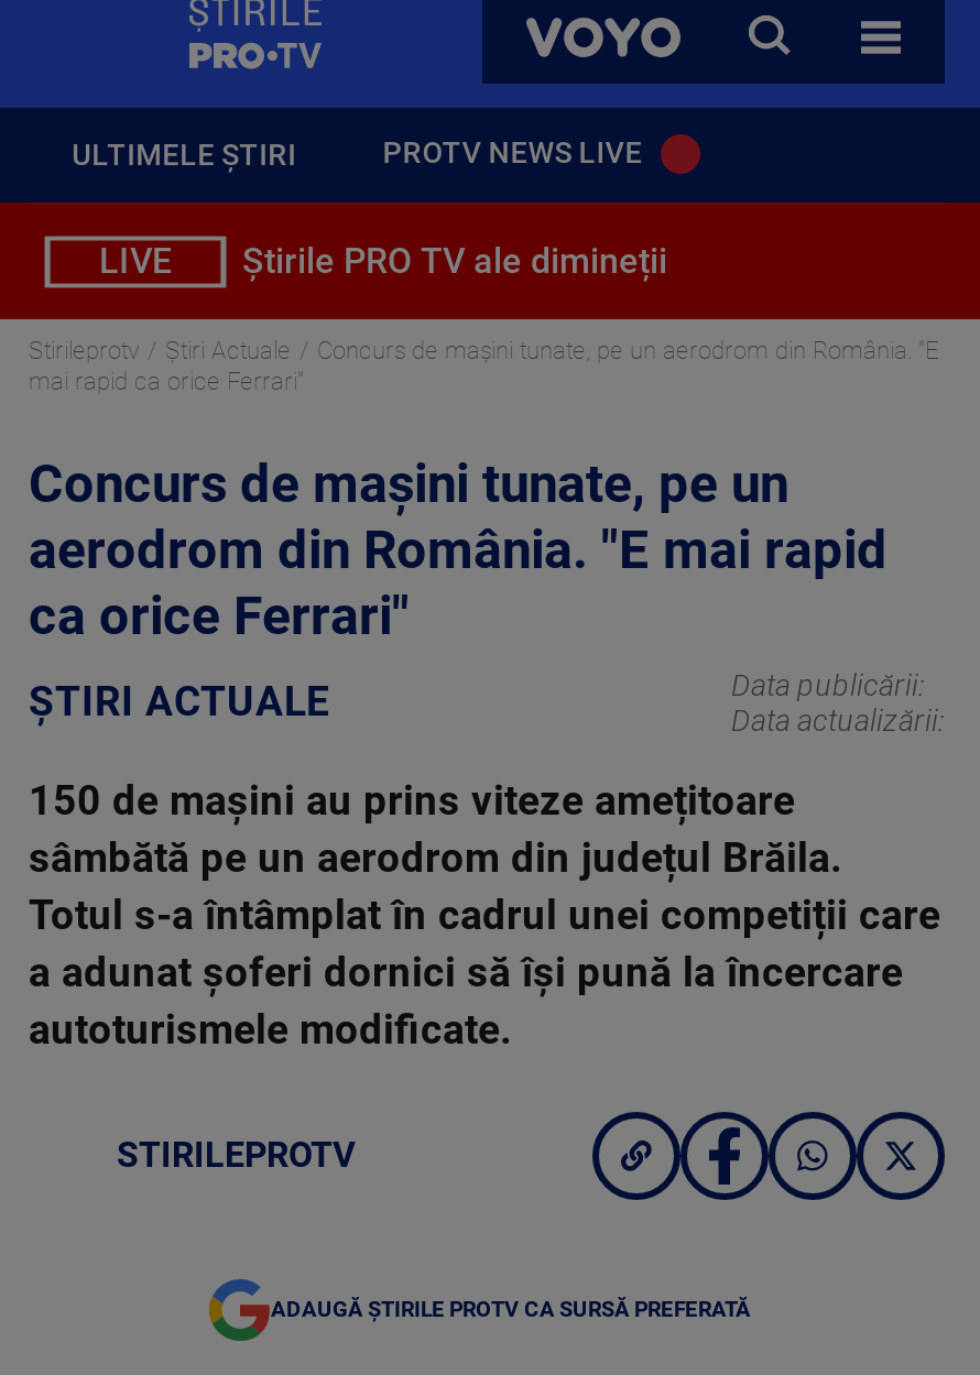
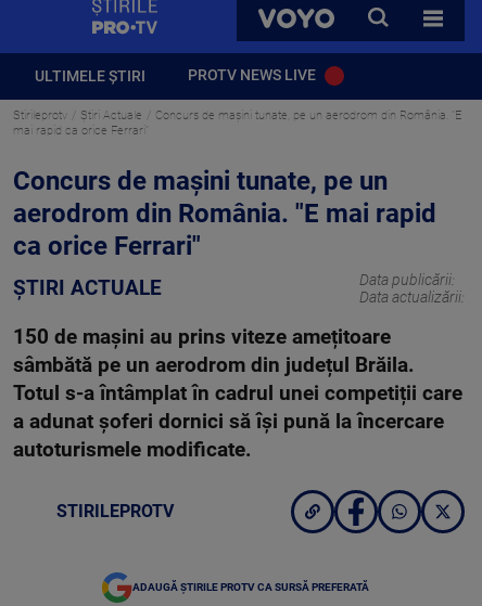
[99,240,667,282] LIVE | Știrile PRO TV ale dimineții -> none

